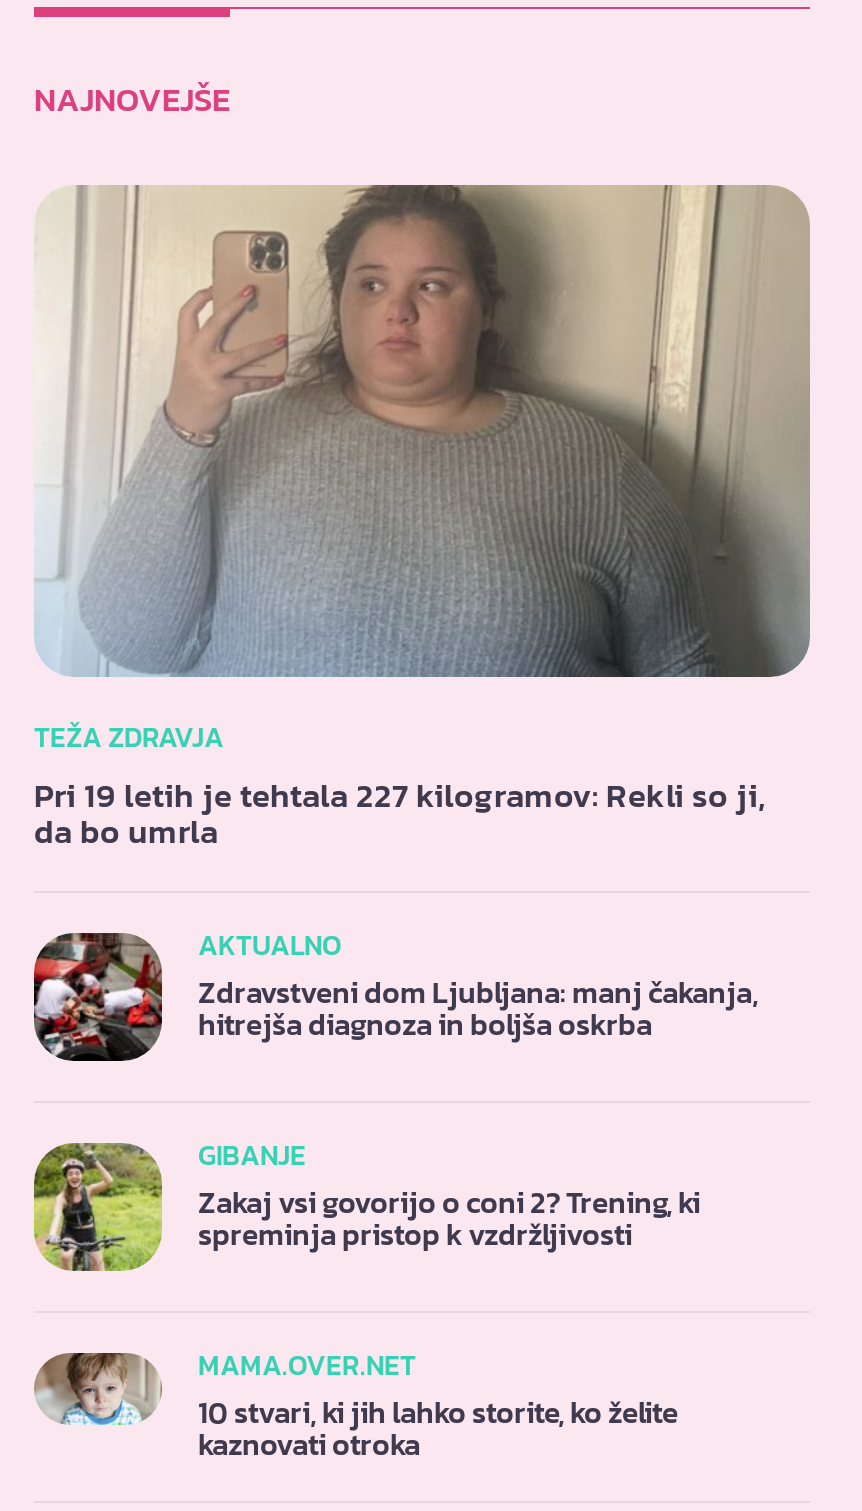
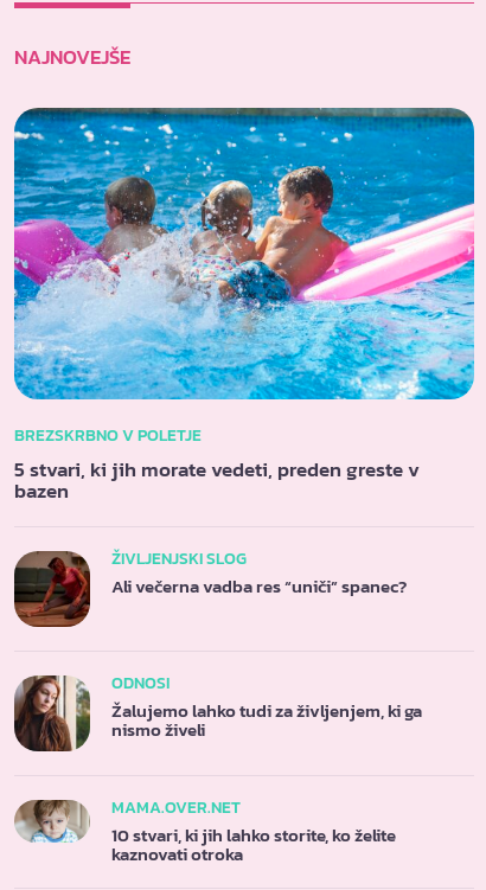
[34,183,812,857] [image] | TEŽA ZDRAVJA | Pri 19 letih je tehtala 227 kilogramov: Rekli so ji, | da bo umrla -> [13,107,475,506] [image] | BREZSKRBNO V POLETJE | 5 stvari, ki jih morate vedeti, preden greste v | bazen
[32,925,758,1063] [image] | AKTUALNO | Zdravstveni dom Ljubljana: manj čakanja, | hitrejša diagnoza in boljša oskrba -> [13,546,407,627] [image] | ŽIVLJENJSKI SLOG | Ali večerna vadba res “uniči” spanec?
[32,1135,700,1273] [image] | GIBANJE | Zakaj vsi govorijo o coni 2? Trening, ki | spreminja pristop k vzdržljivosti -> [13,671,422,753] [image] | ODNOSI | Žalujemo lahko tudi za življenjem, ki ga | nismo živeli

